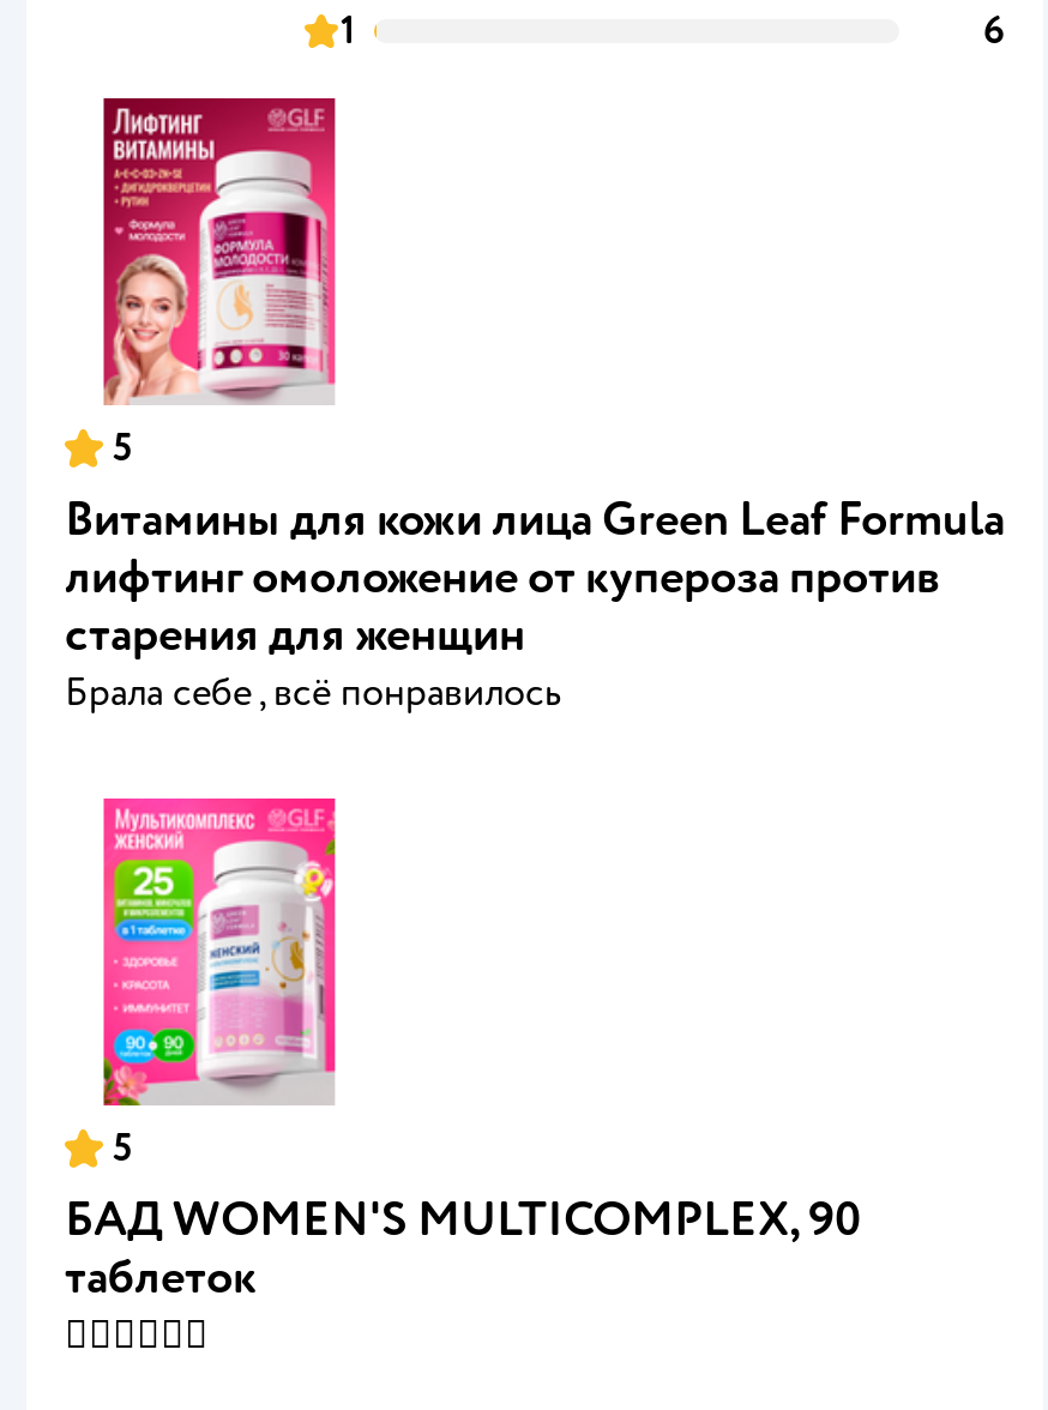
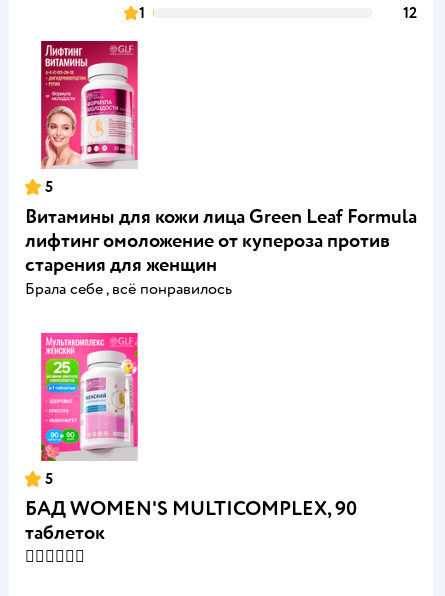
[983,6,1005,54] 6 -> [403,3,417,23] 12

